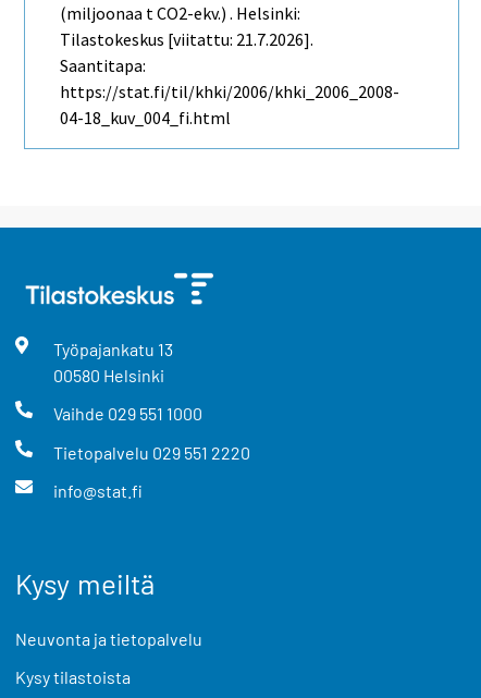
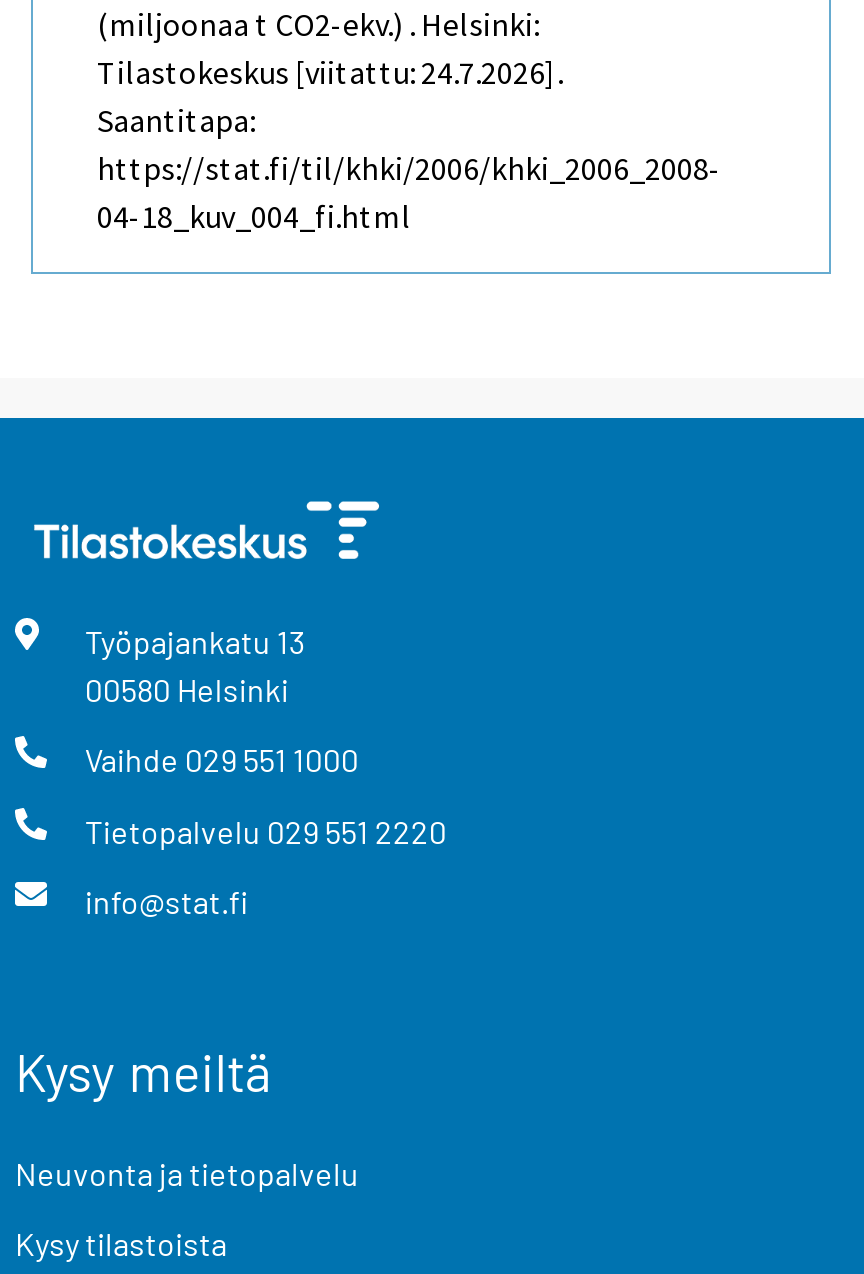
[60,28,313,50] Tilastokeskus [viitattu: 21.7.2026]. -> [97,52,563,92] Tilastokeskus [viitattu: 24.7.2026].

